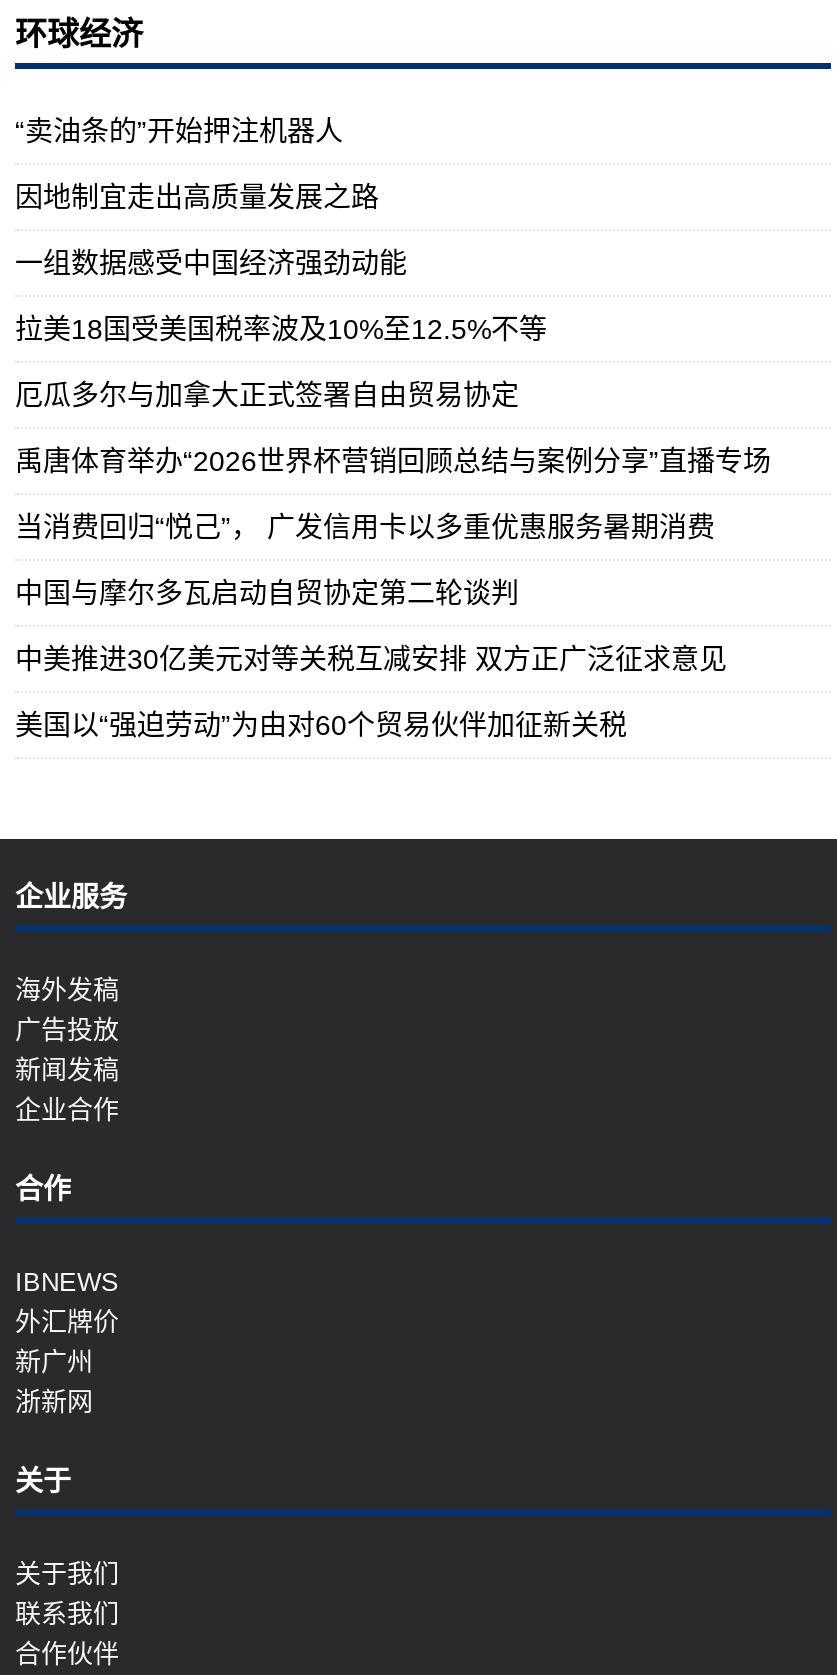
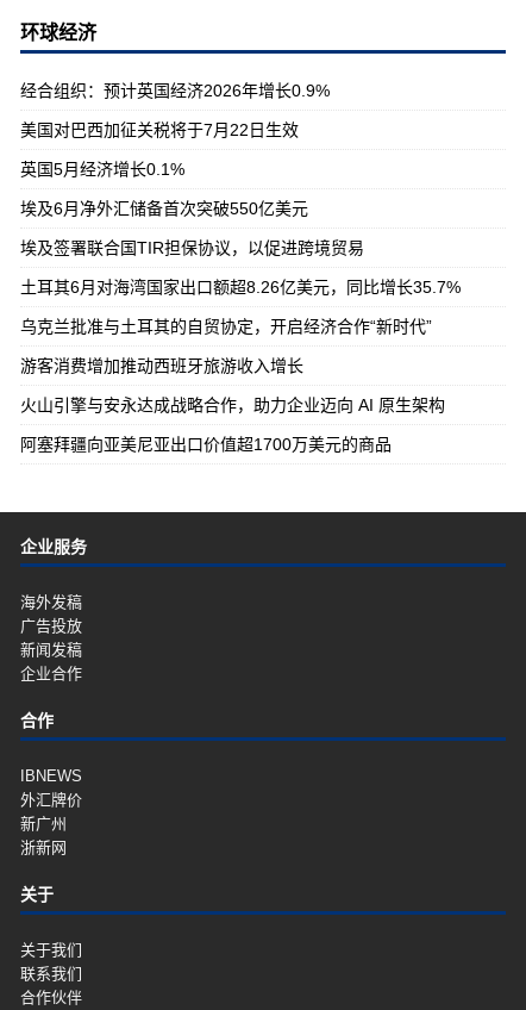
[15,115,343,147] “卖油条的”开始押注机器人 -> [20,81,330,100] 经合组织：预计英国经济2026年增长0.9%
[15,181,379,213] 因地制宜走出高质量发展之路 -> [20,120,299,139] 美国对巴西加征关税将于7月22日生效
[15,247,407,279] 一组数据感受中国经济强劲动能 -> [20,160,184,179] 英国5月经济增长0.1%
[15,313,547,345] 拉美18国受美国税率波及10%至12.5%不等 -> [20,199,308,218] 埃及6月净外汇储备首次突破550亿美元
[15,379,519,411] 厄瓜多尔与加拿大正式签署自由贸易协定 -> [20,238,364,257] 埃及签署联合国TIR担保协议，以促进跨境贸易
[15,445,771,477] 禹唐体育举办“2026世界杯营销回顾总结与案例分享”直播专场 -> [20,278,461,297] 土耳其6月对海湾国家出口额超8.26亿美元，同比增长35.7%
[15,511,715,543] 当消费回归“悦己”， 广发信用卡以多重优惠服务暑期消费 -> [20,317,432,336] 乌克兰批准与土耳其的自贸协定，开启经济合作“新时代”
[15,577,519,609] 中国与摩尔多瓦启动自贸协定第二轮谈判 -> [20,356,303,375] 游客消费增加推动西班牙旅游收入增长
[15,643,727,675] 中美推进30亿美元对等关税互减安排 双方正广泛征求意见 -> [20,395,445,414] 火山引擎与安永达成战略合作，助力企业迈向 AI 原生架构
[15,709,627,741] 美国以“强迫劳动”为由对60个贸易伙伴加征新关税 -> [20,435,392,454] 阿塞拜疆向亚美尼亚出口价值超1700万美元的商品

